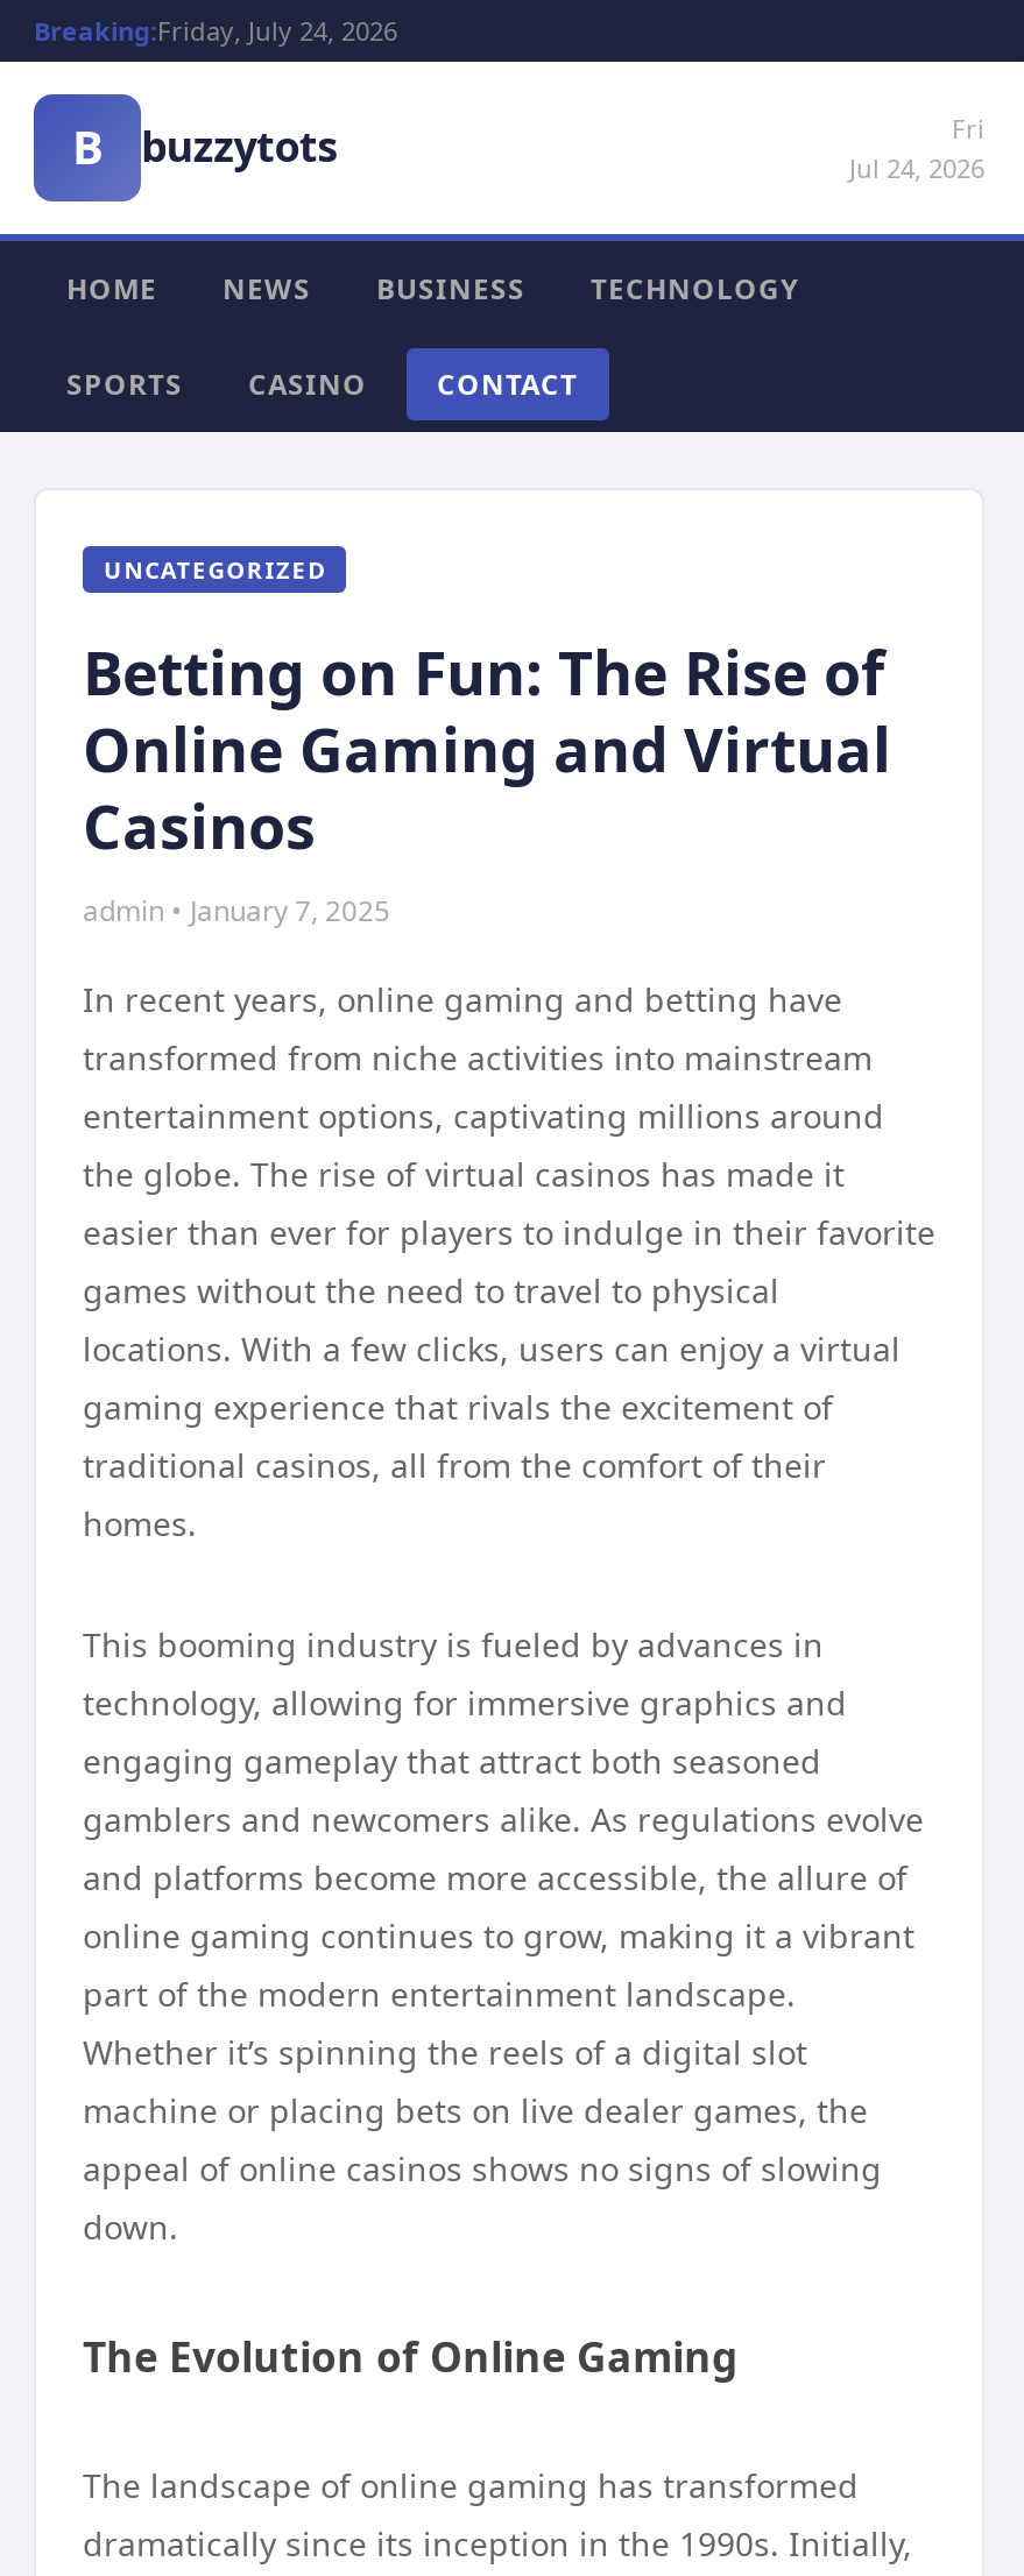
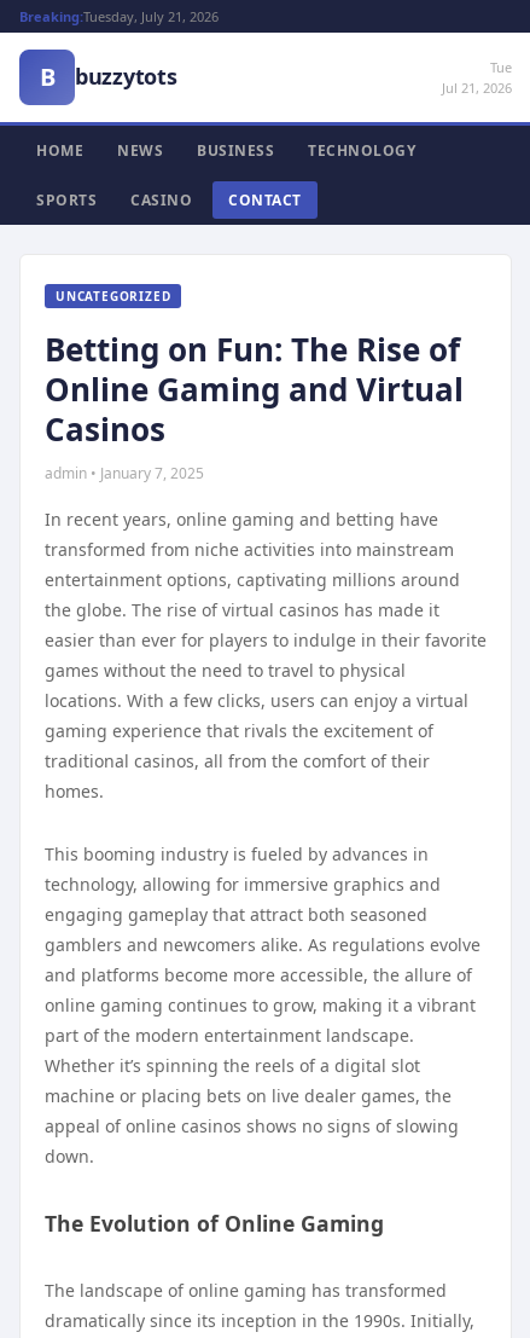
[34,13,397,48] Breaking:Friday, July 24, 2026 -> [19,7,219,25] Breaking:Tuesday, July 21, 2026
[849,111,984,185] Fri | Jul 24, 2026 -> [442,58,512,97] Tue | Jul 21, 2026

